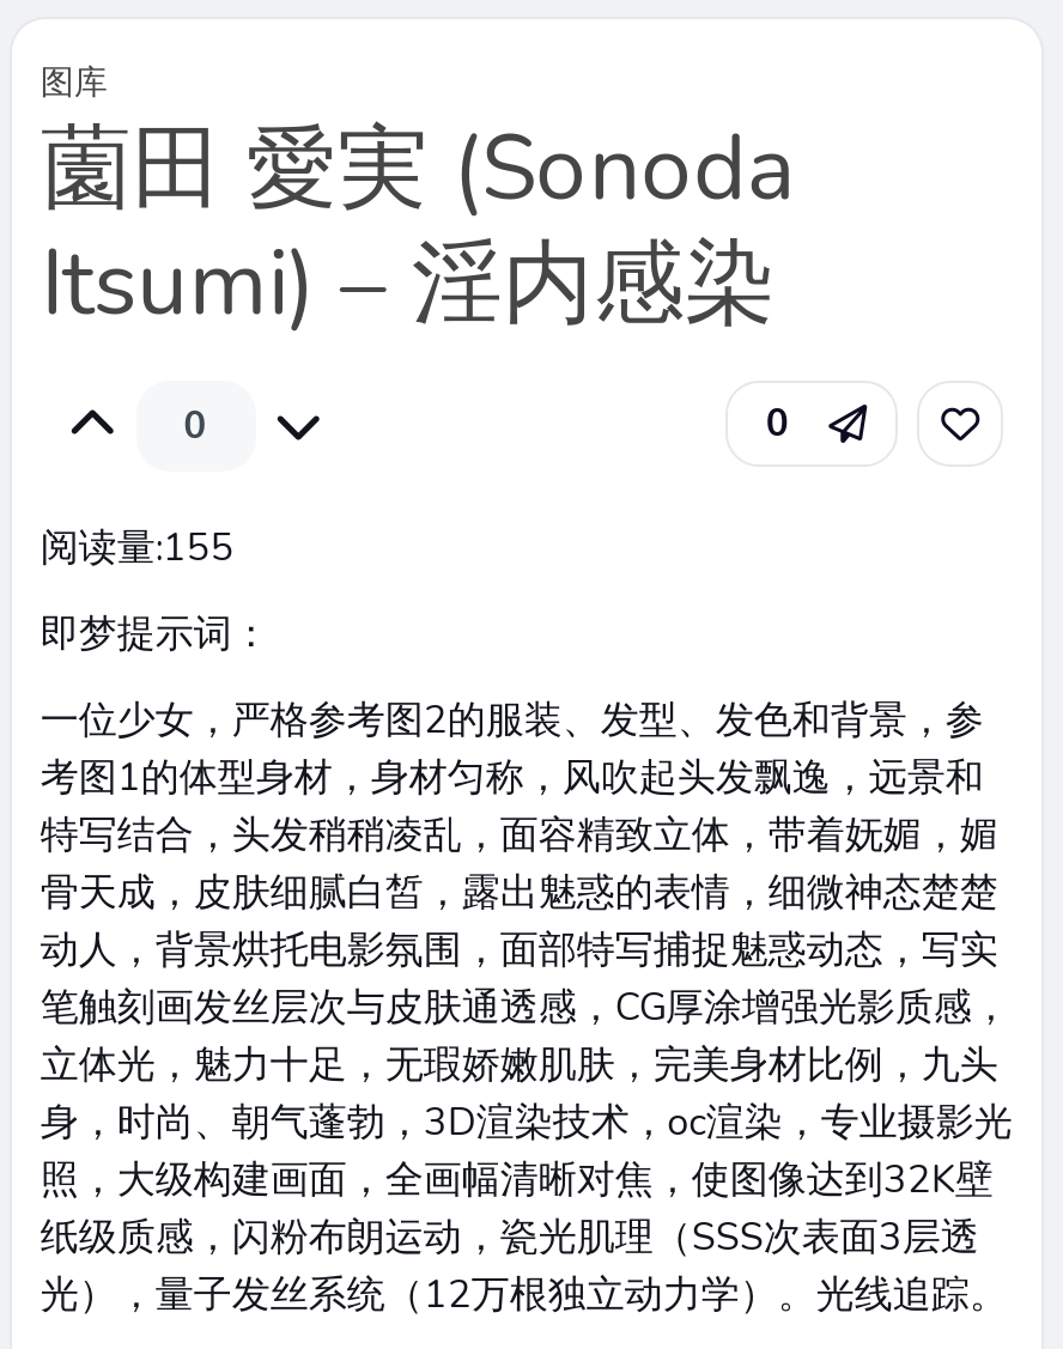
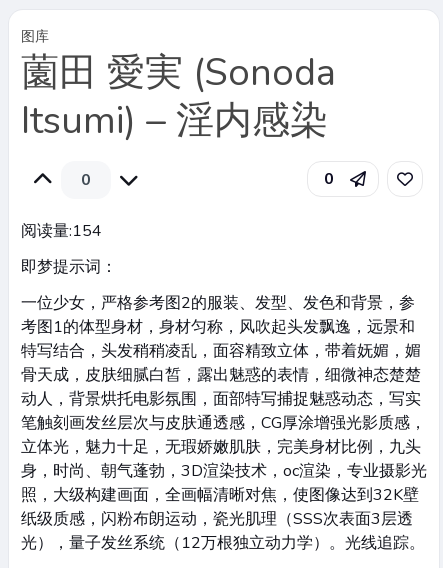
[40,523,234,576] 阅读量:155 -> [21,220,102,242] 阅读量:154

